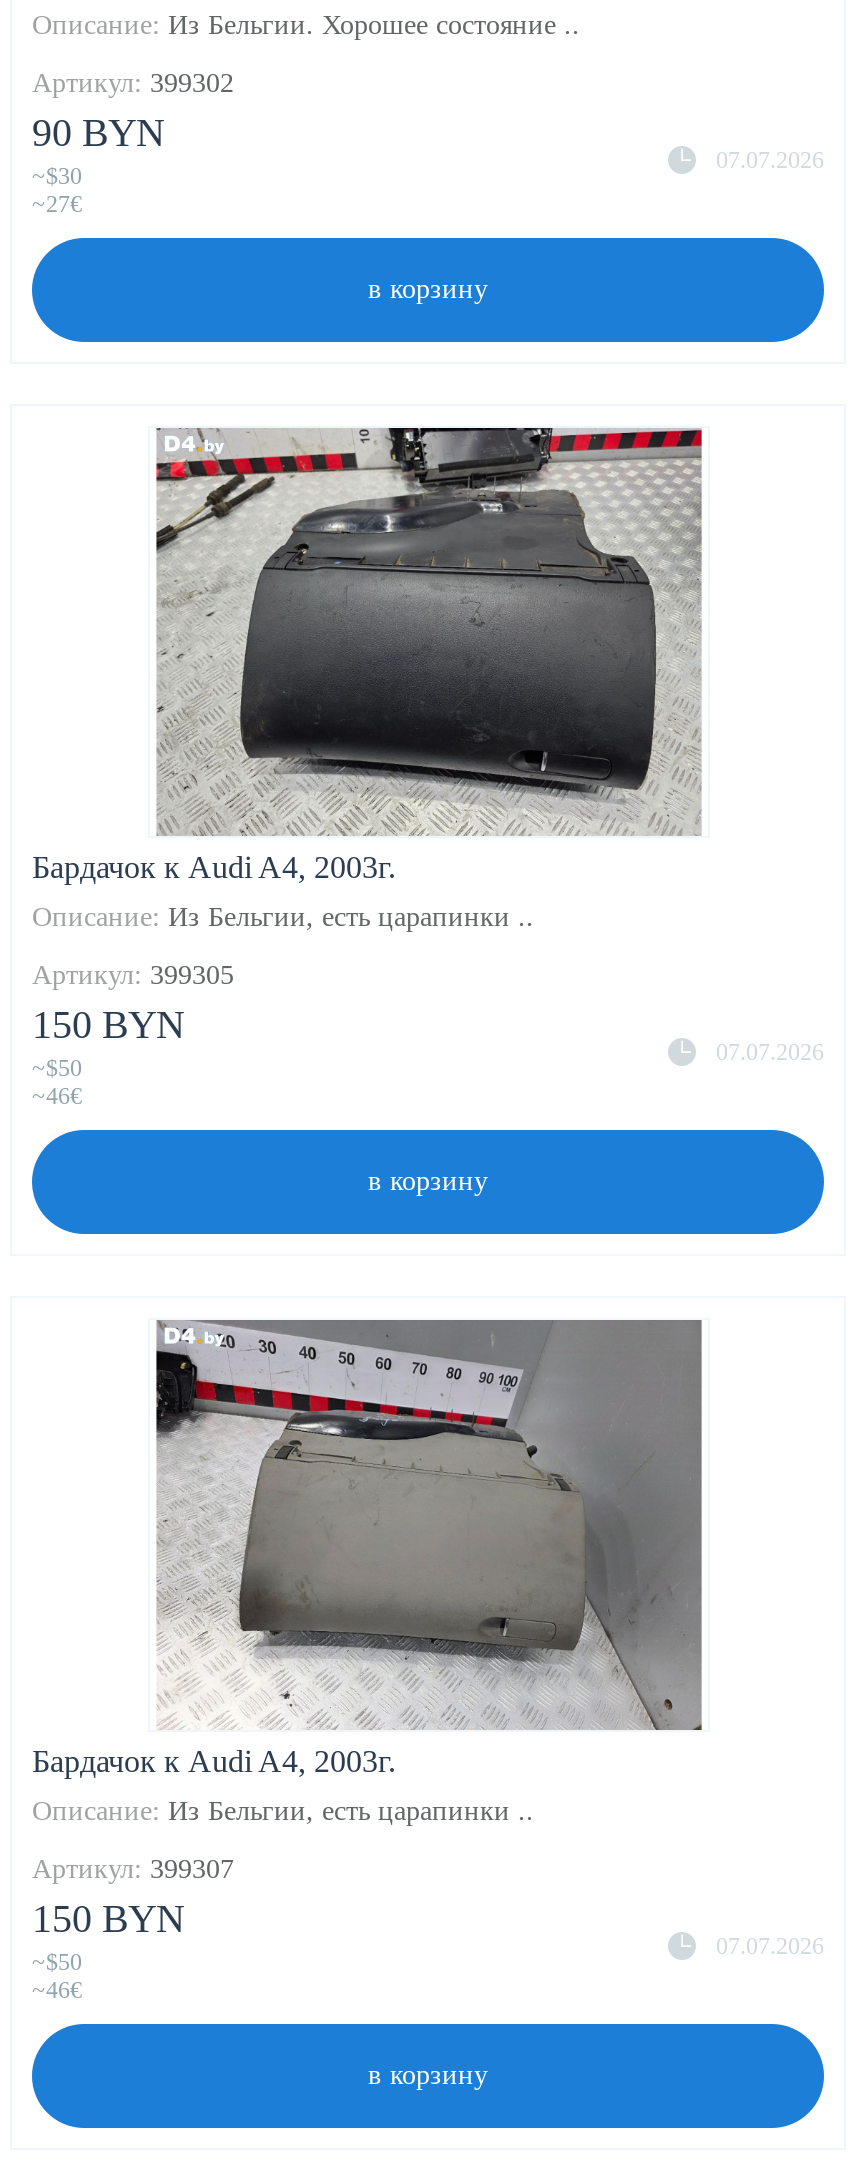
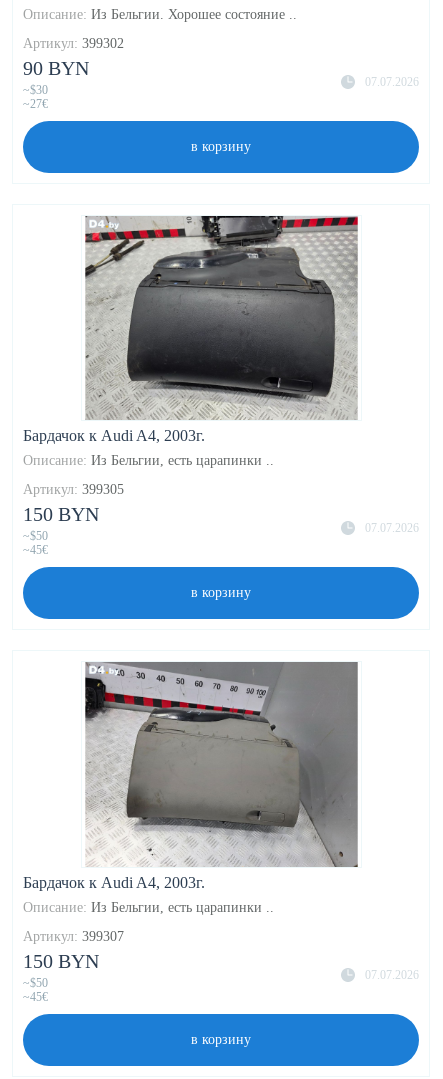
[32,1082,82,1110] ~46€ -> [23,543,48,557] ~45€
[32,1976,82,2004] ~46€ -> [23,990,48,1004] ~45€

